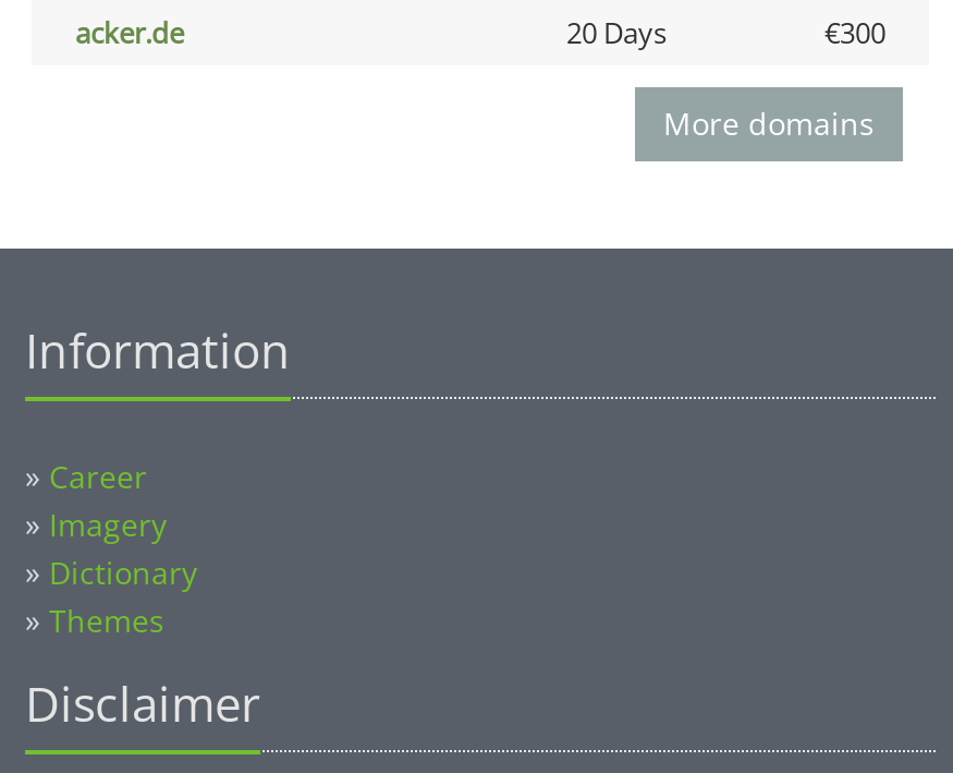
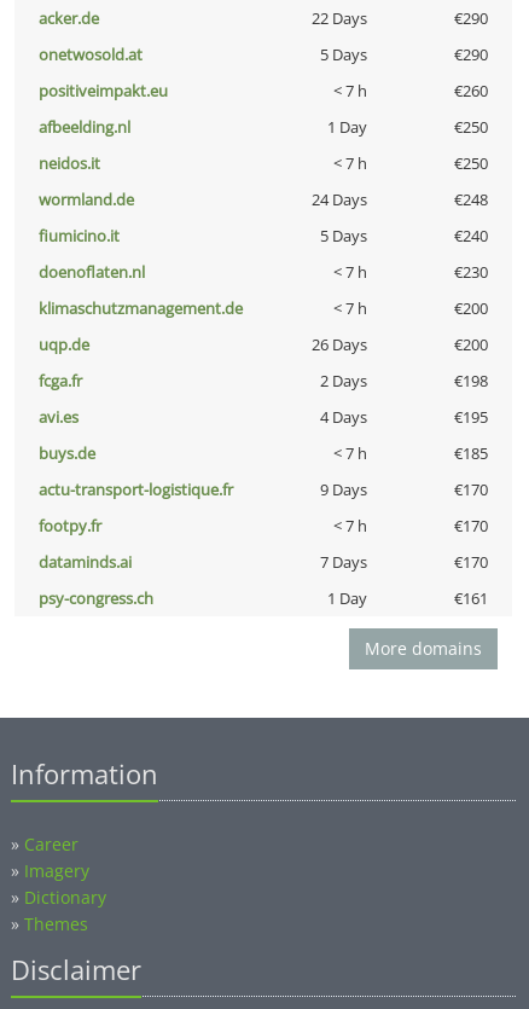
[566,13,885,52] 20 Days | €300 -> [39,7,488,609] 22 Days | €290 | onetwosold.at | 5 Days | €290 | positiveimpakt.eu | < 7 h | €260 | afbeelding.nl | 1 Day | €250 | neidos.it | < 7 h | €250 | wormland.de | 24 Days | €248 | fiumicino.it | 5 Days | €240 | doenoflaten.nl | < 7 h | €230 | klimaschutzmanagement.de | < 7 h | €200 | uqp.de | 26 Days | €200 | fcga.fr | 2 Days | €198 | avi.es | 4 Days | €195 | buys.de | < 7 h | €185 | actu-transport-logistique.fr | 9 Days | €170 | footpy.fr | < 7 h | €170 | dataminds.ai | 7 Days | €170 | psy-congress.ch | 1 Day | €161

